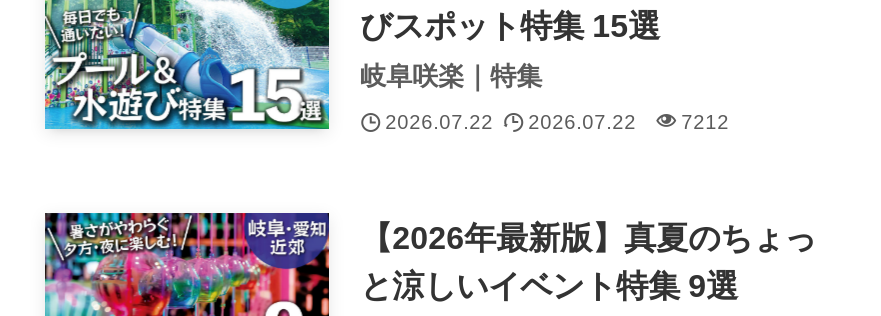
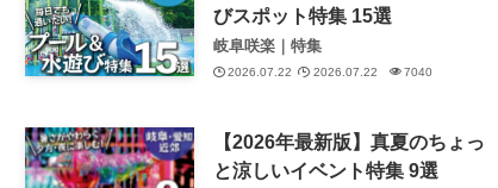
[681,110,729,132] 7212 -> [404,66,433,79] 7040

